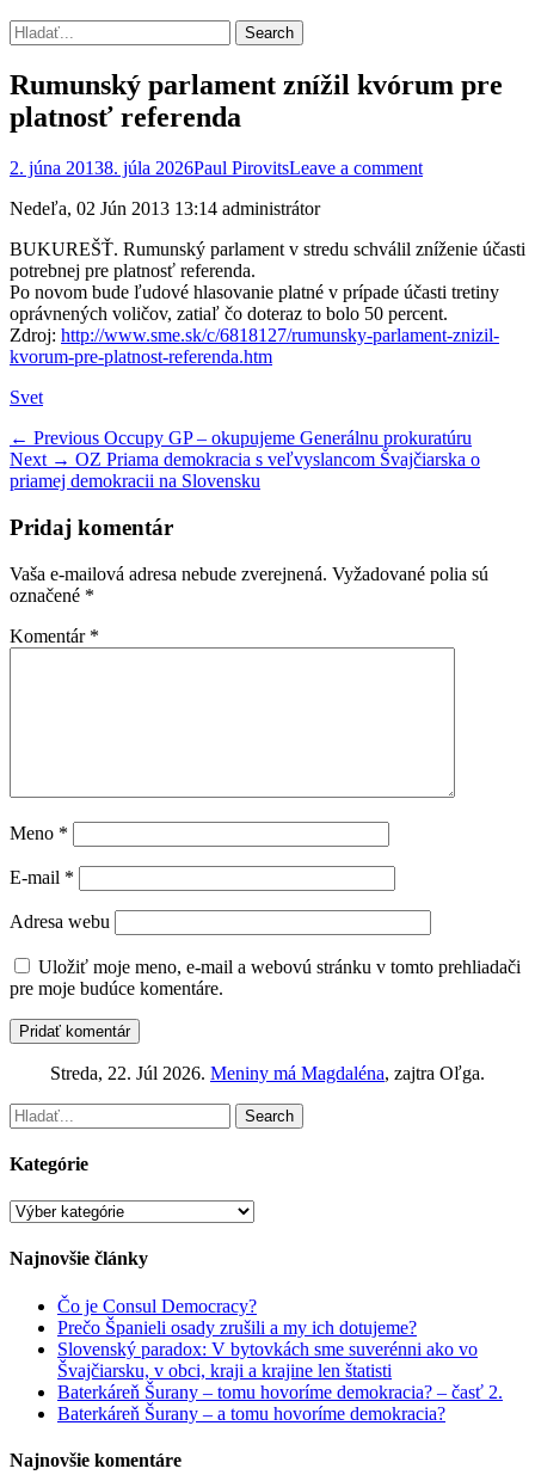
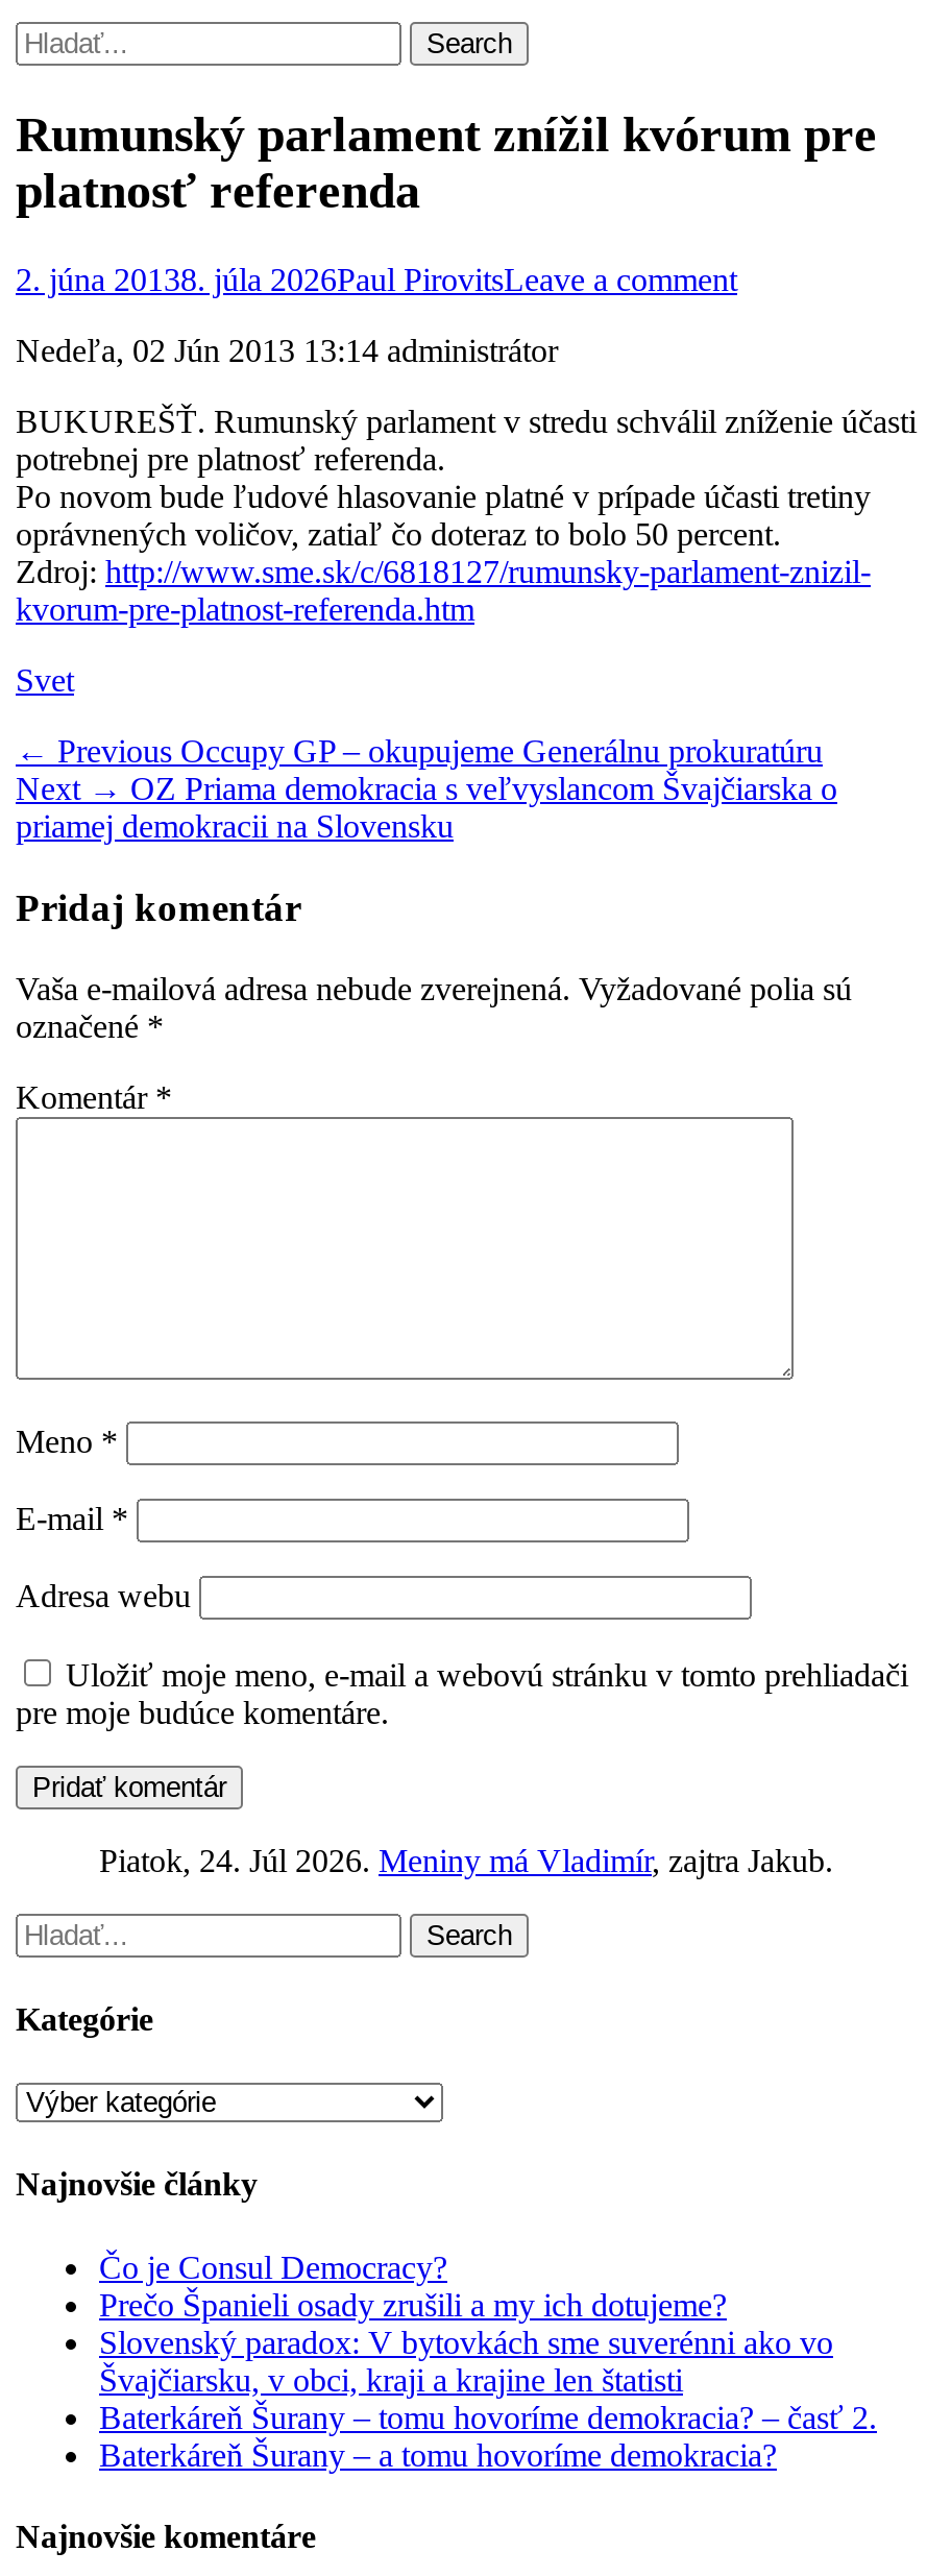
[50,1062,485,1083] Streda, 22. Júl 2026. Meniny má Magdaléna, zajtra Oľga. -> [99,1842,833,1877] Piatok, 24. Júl 2026. Meniny má Vladimír, zajtra Jakub.

